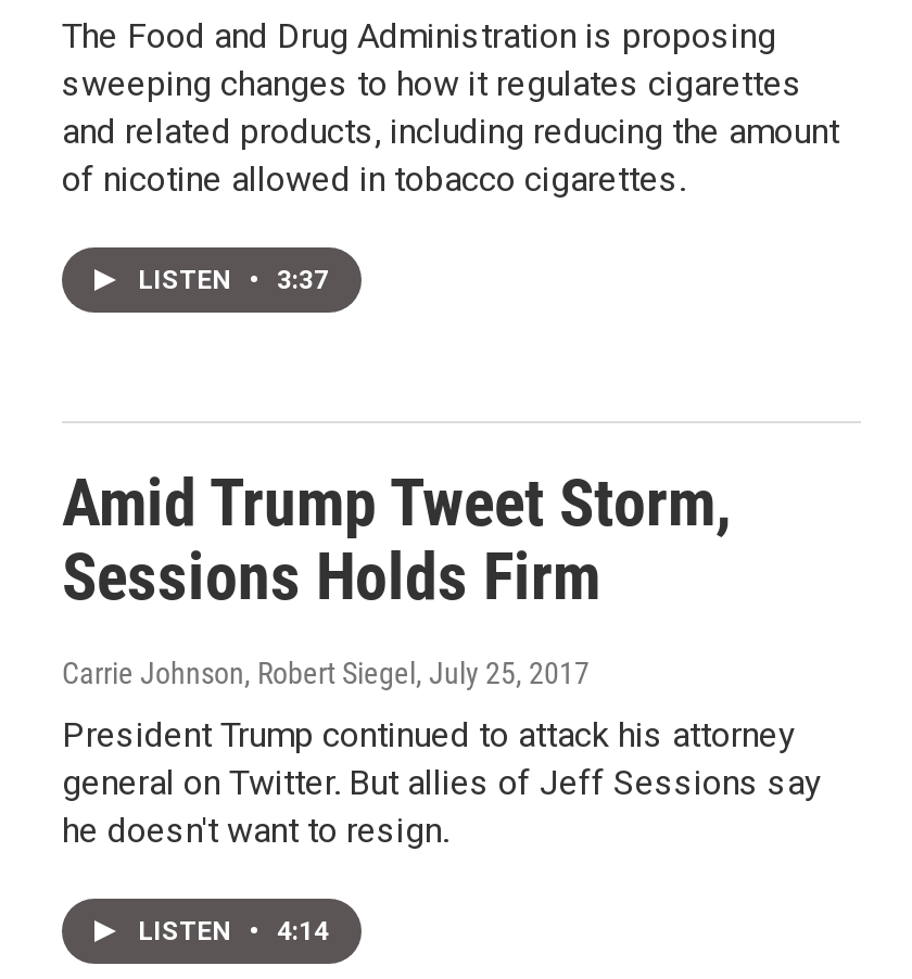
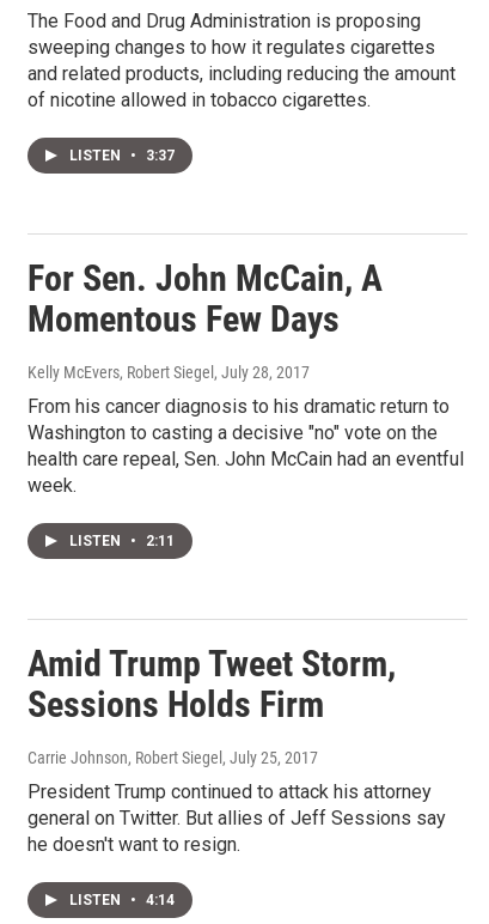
none -> [27,257,464,549] For Sen. John McCain, A | Momentous Few Days | Kelly McEvers, Robert Siegel, July 28, 2017 | From his cancer diagnosis to his dramatic return to | Washington to casting a decisive "no" vote on the | health care repeal, Sen. John McCain had an eventful | week. | LISTEN • 2:11

